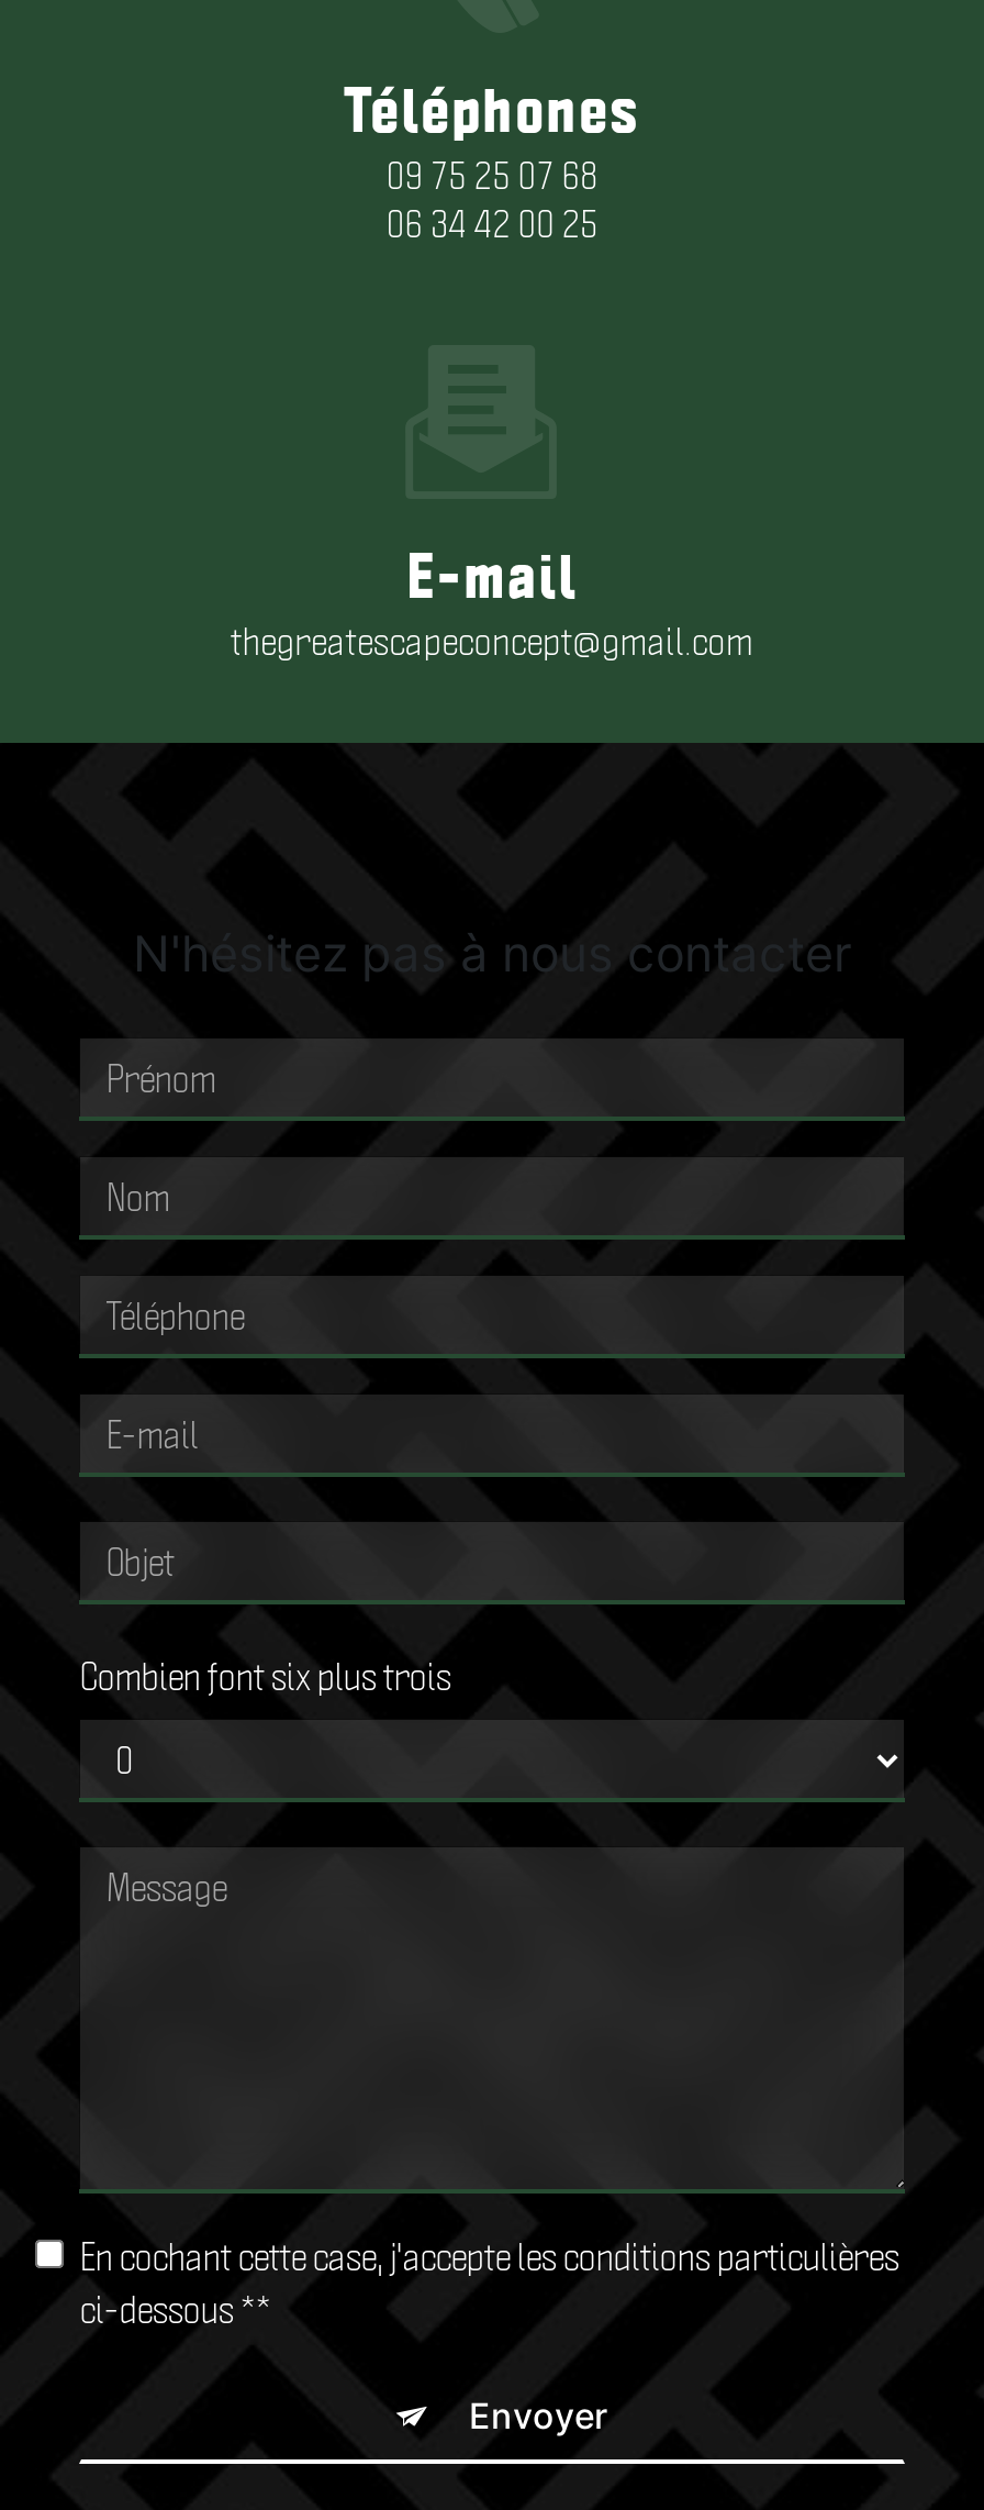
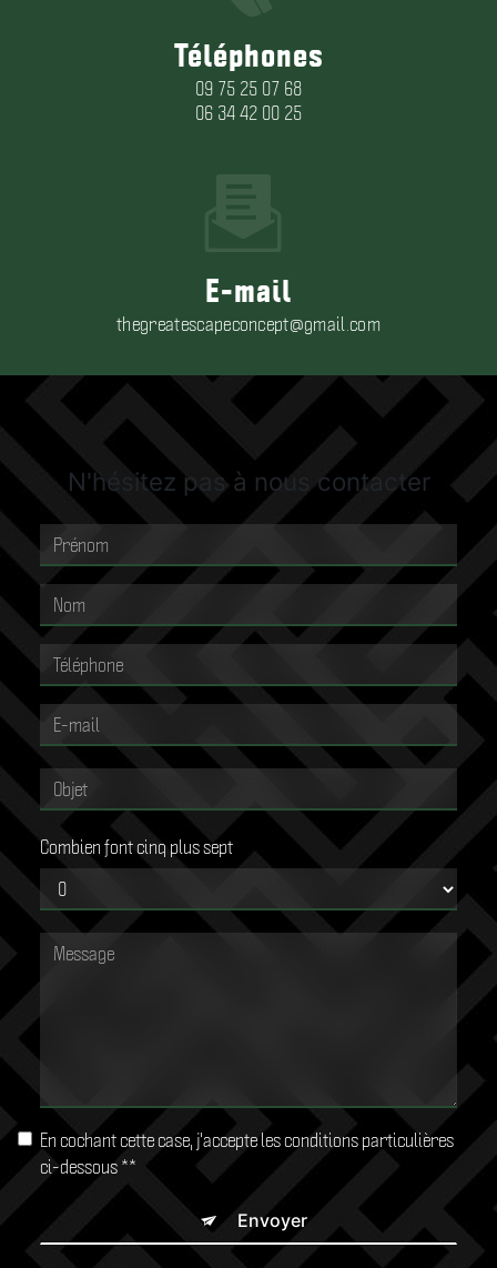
[80,1652,451,1700] Combien font six plus trois -> [40,834,233,859] Combien font cinq plus sept

